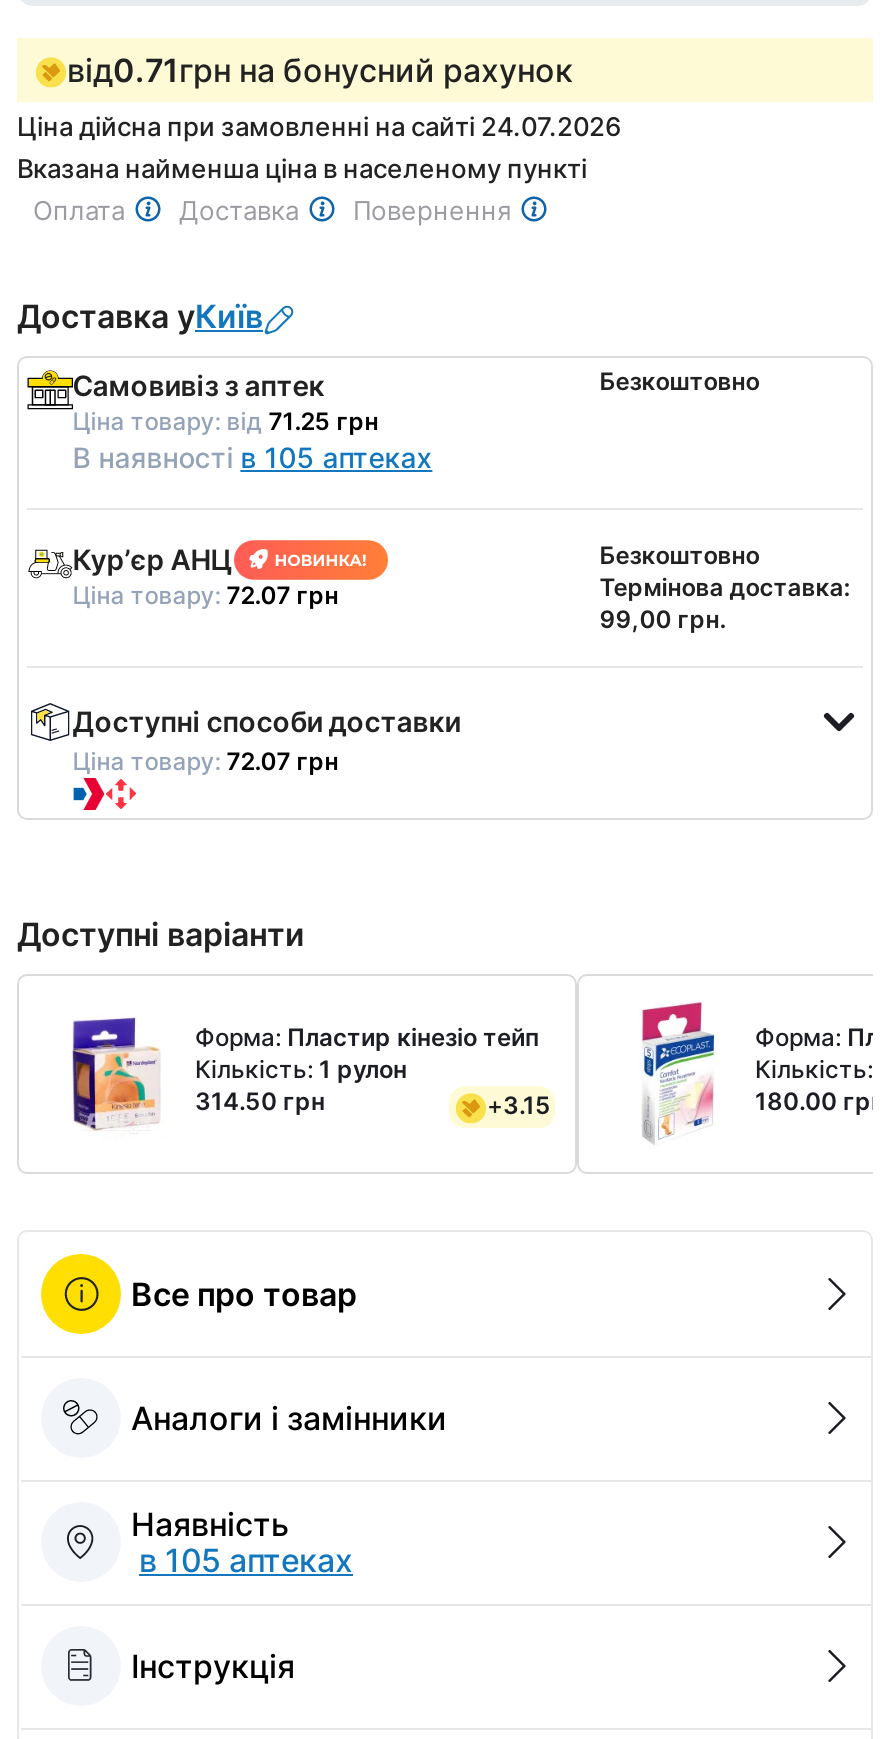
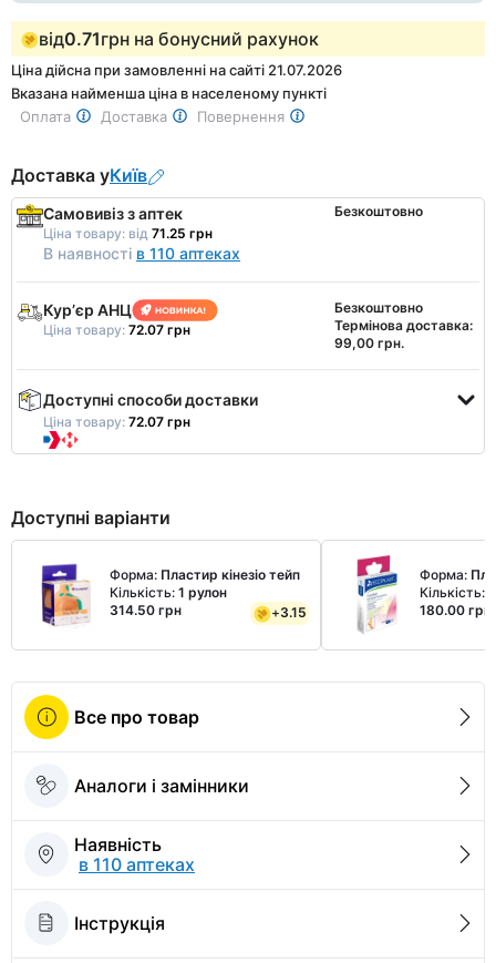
[17,110,621,142] Ціна дійсна при замовленні на сайті 24.07.2026 -> [11,61,342,79] Ціна дійсна при замовленні на сайті 21.07.2026
[72,440,432,474] В наявності в 105 аптеках -> [43,244,240,263] В наявності в 110 аптеках
[139,1541,353,1581] в 105 аптеках -> [79,854,195,876] в 110 аптеках

